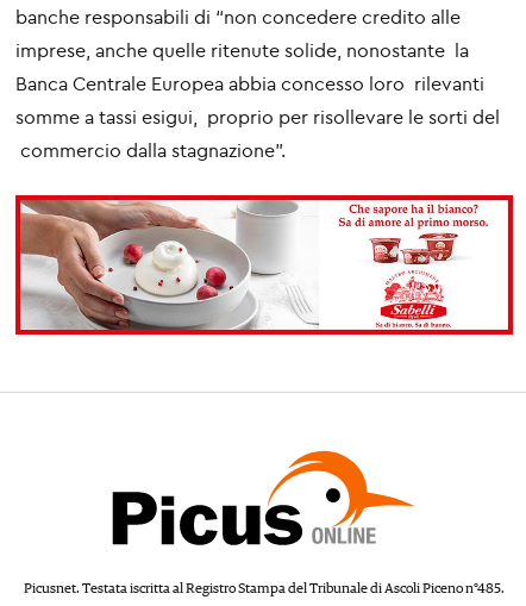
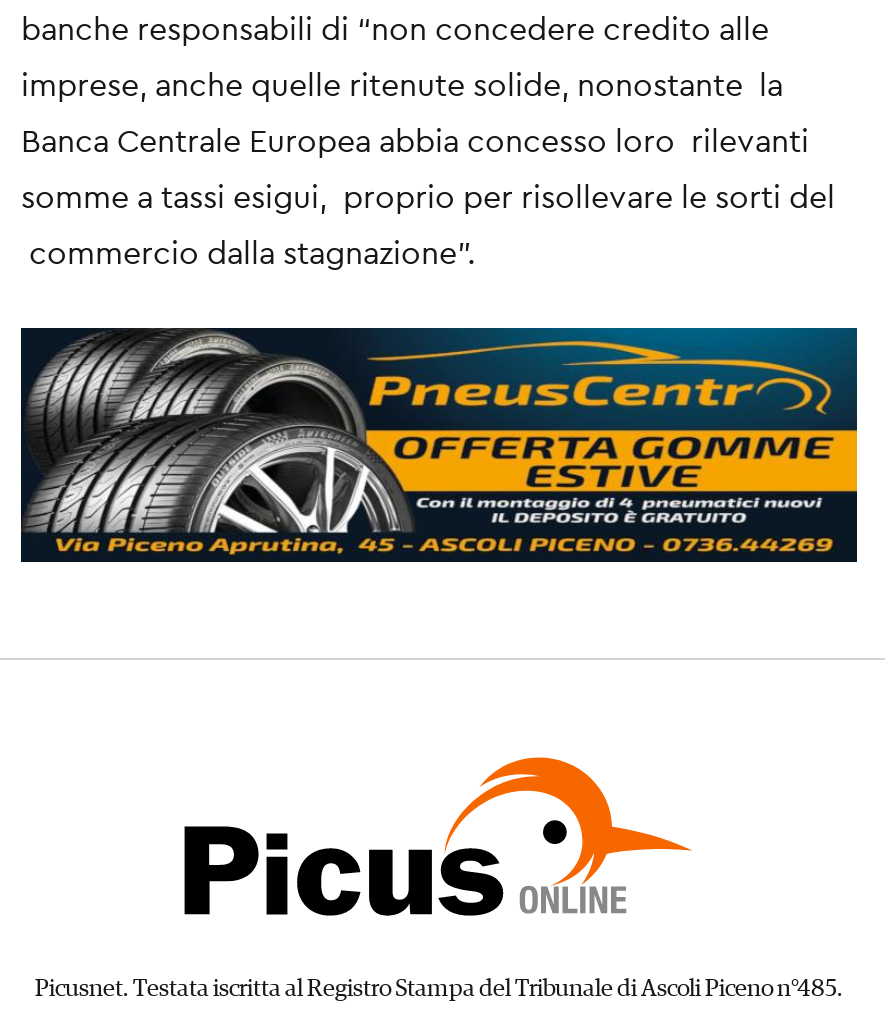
[14,194,514,336] [image] -> [19,326,859,564] [image]

